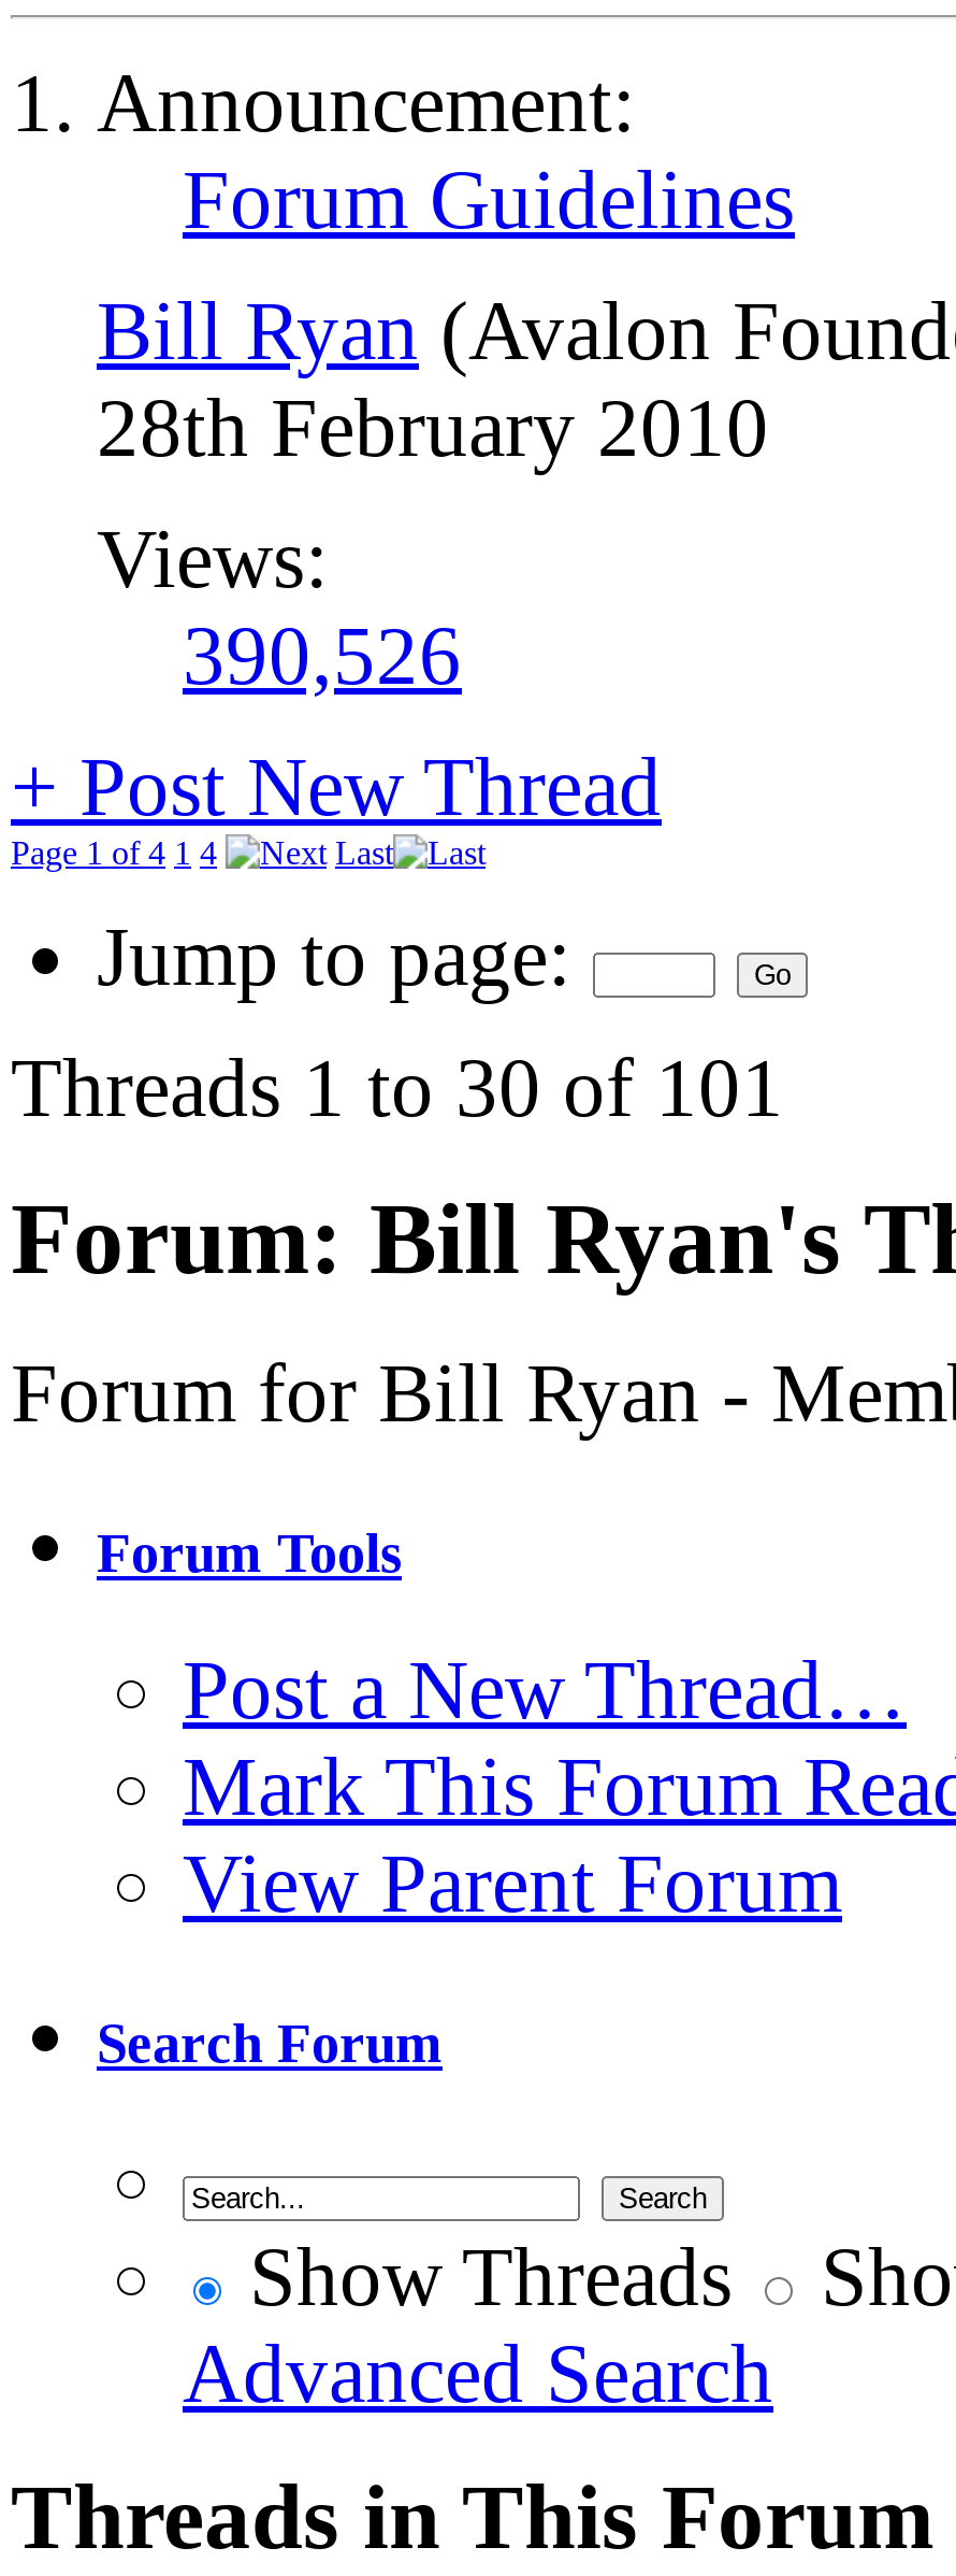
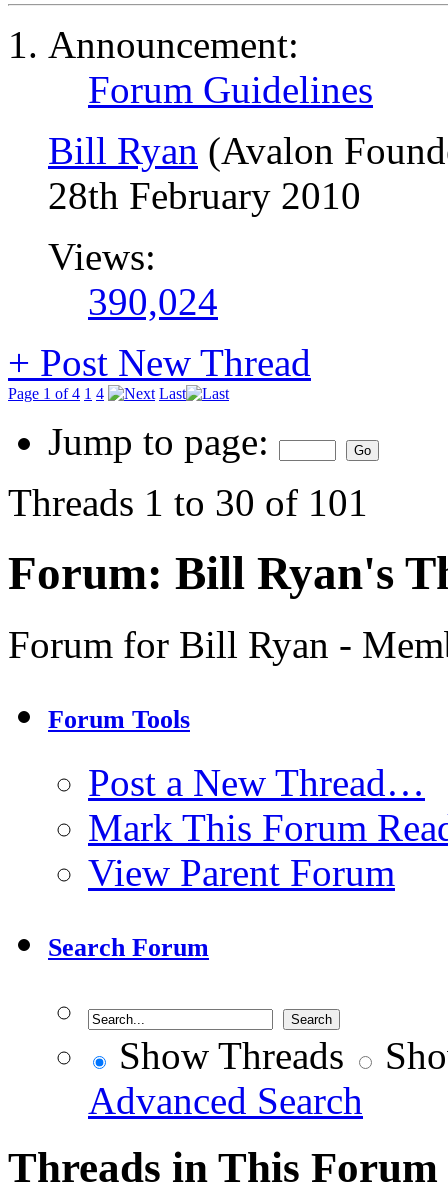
[183,609,462,701] 390,526 -> [88,280,218,323] 390,024

